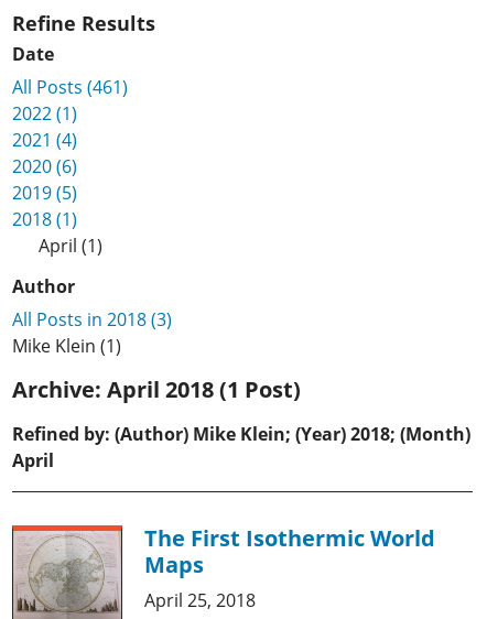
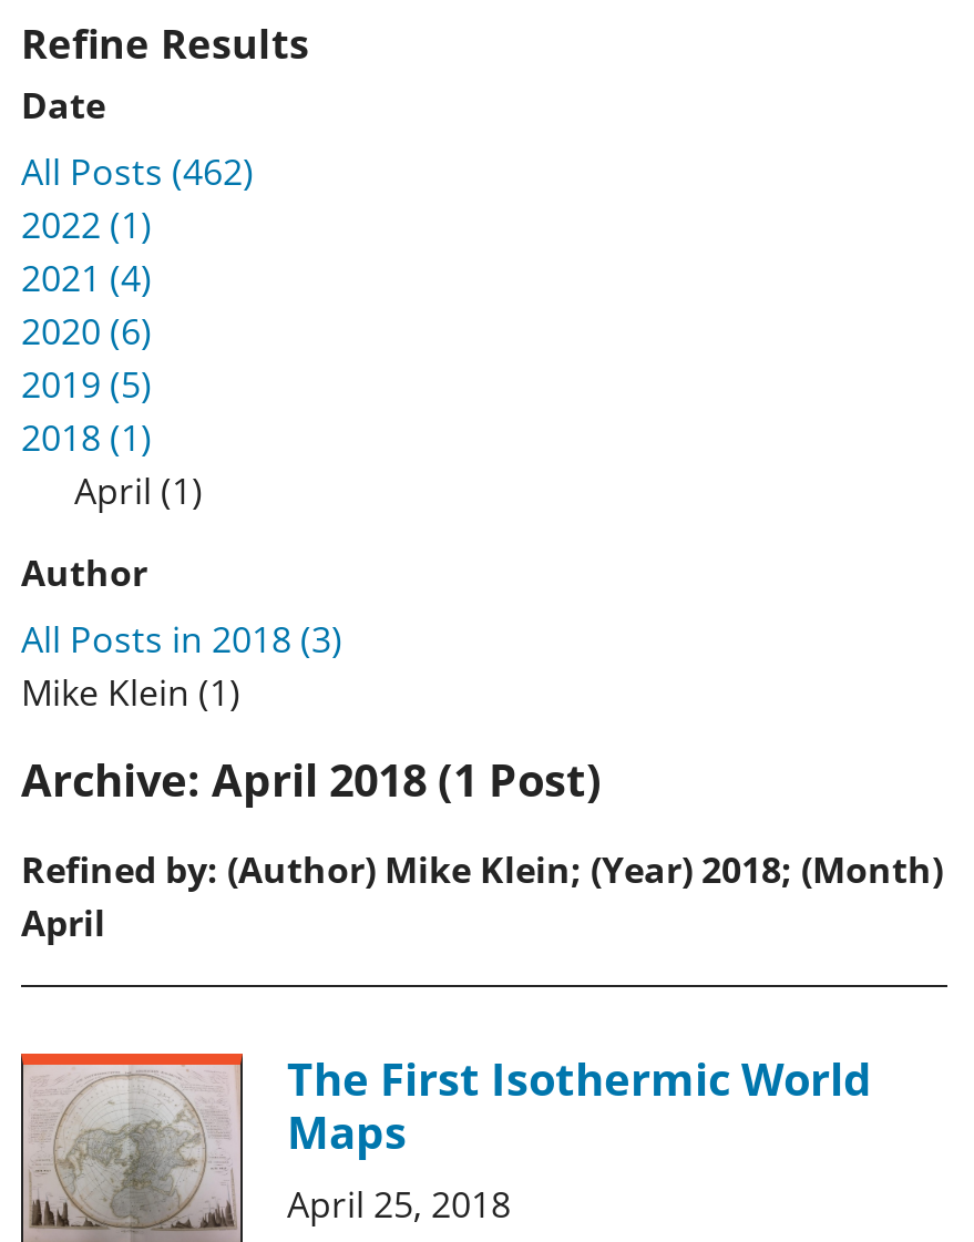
[12,75,128,99] All Posts (461) -> [21,148,254,197] All Posts (462)

